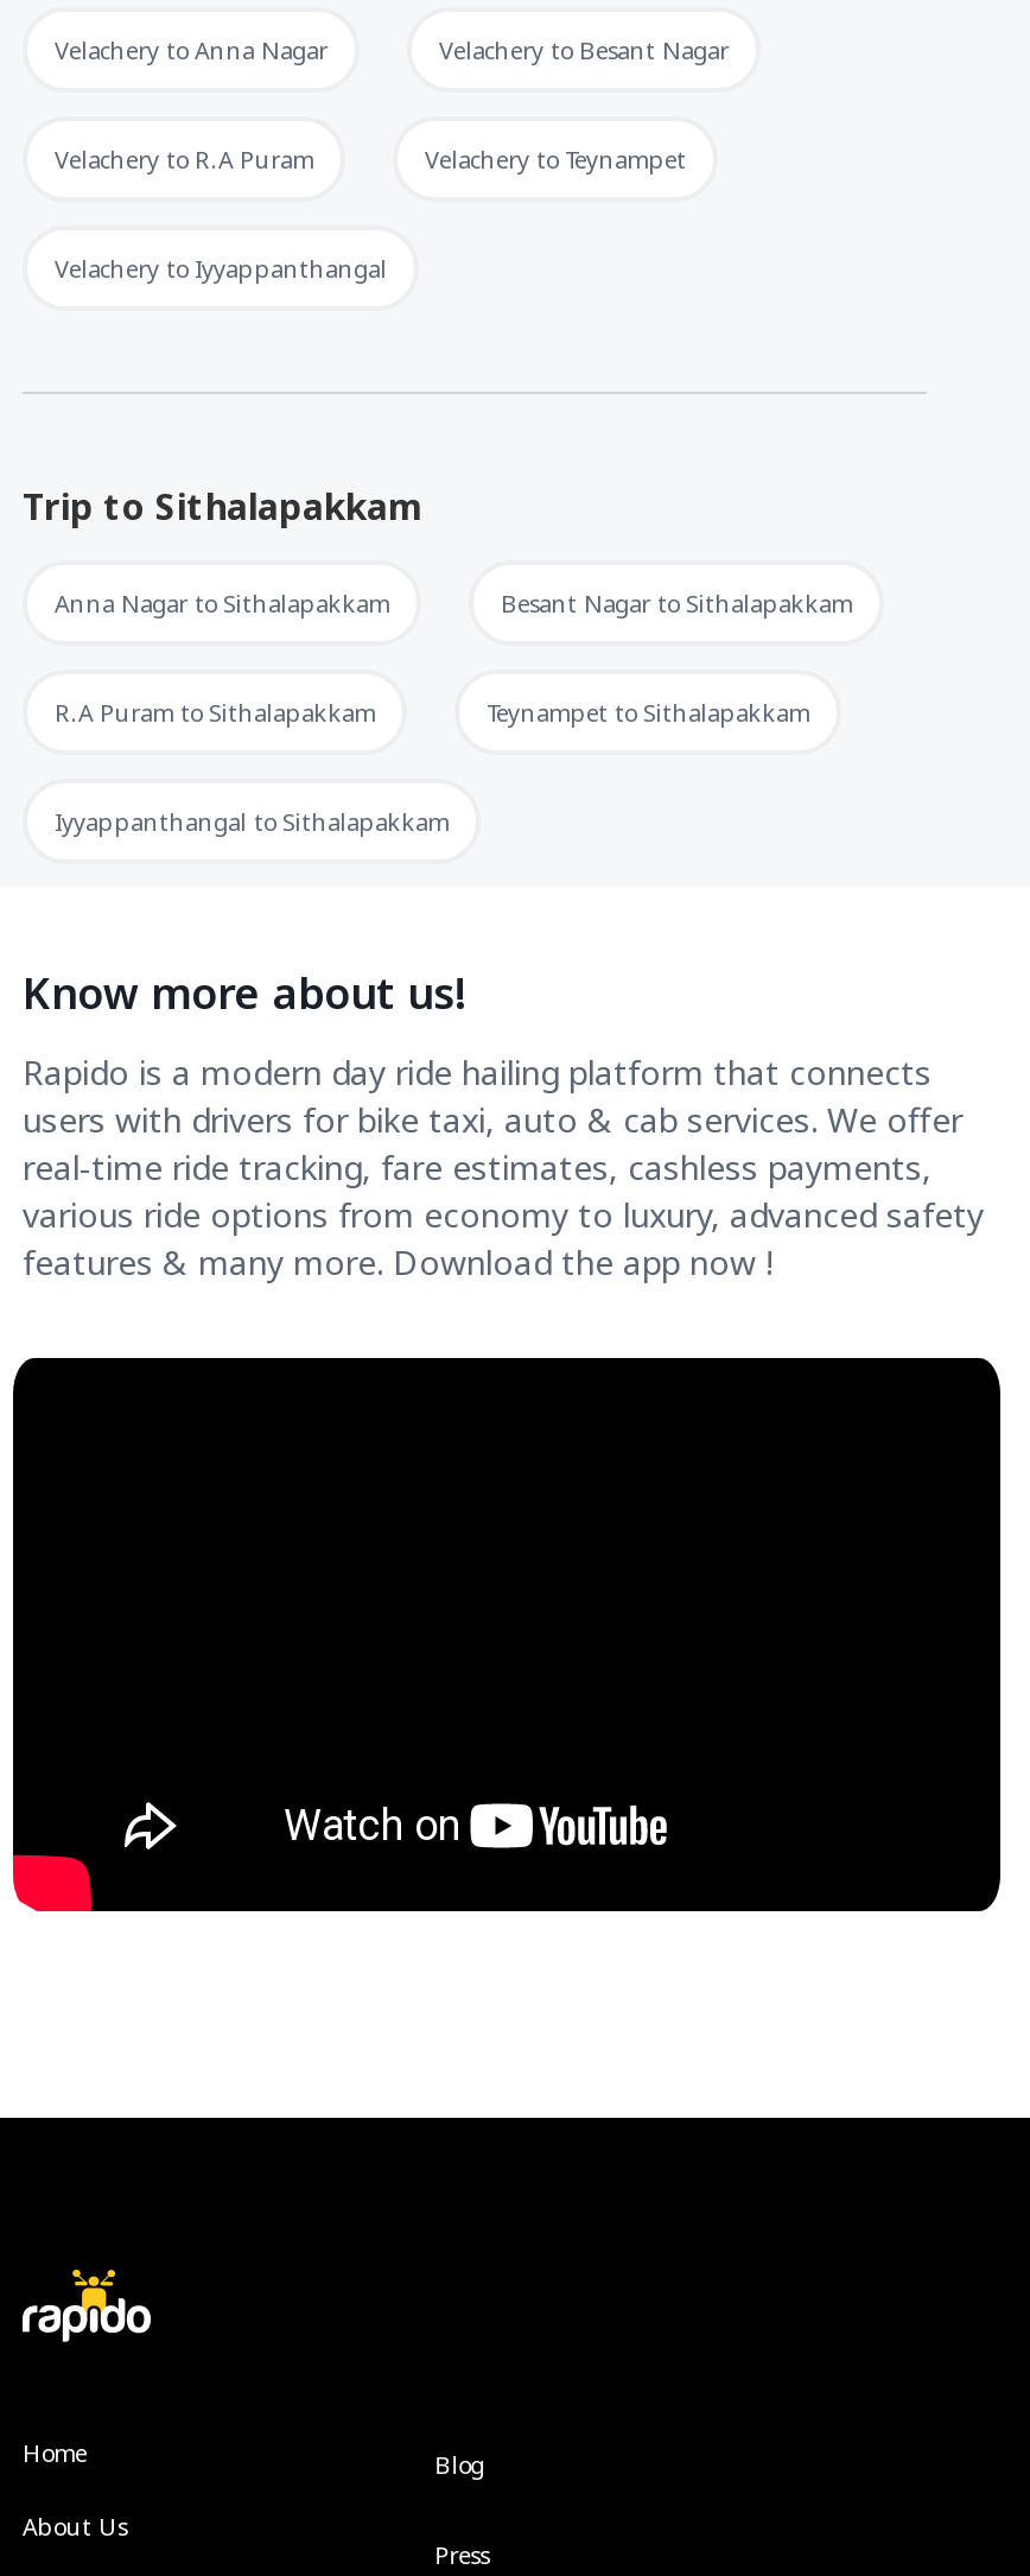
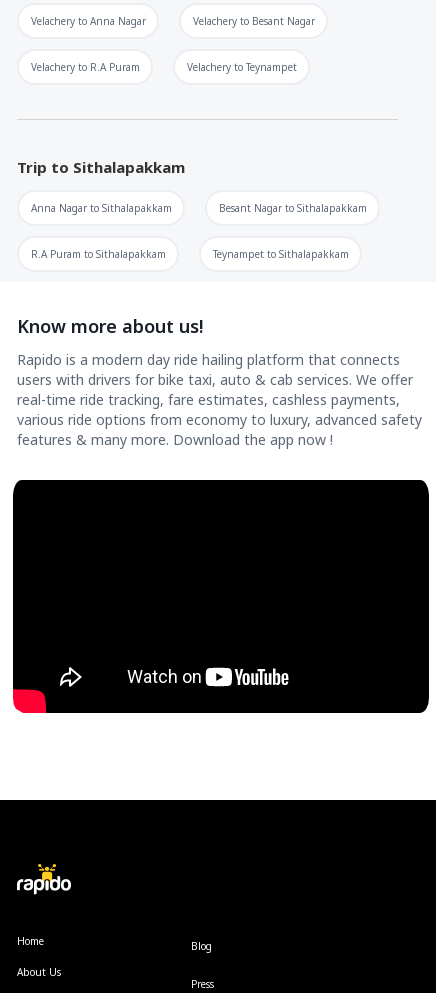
[55,252,387,285] Velachery to Iyyappanthangal -> none
[55,805,449,838] Iyyappanthangal to Sithalapakkam -> none

